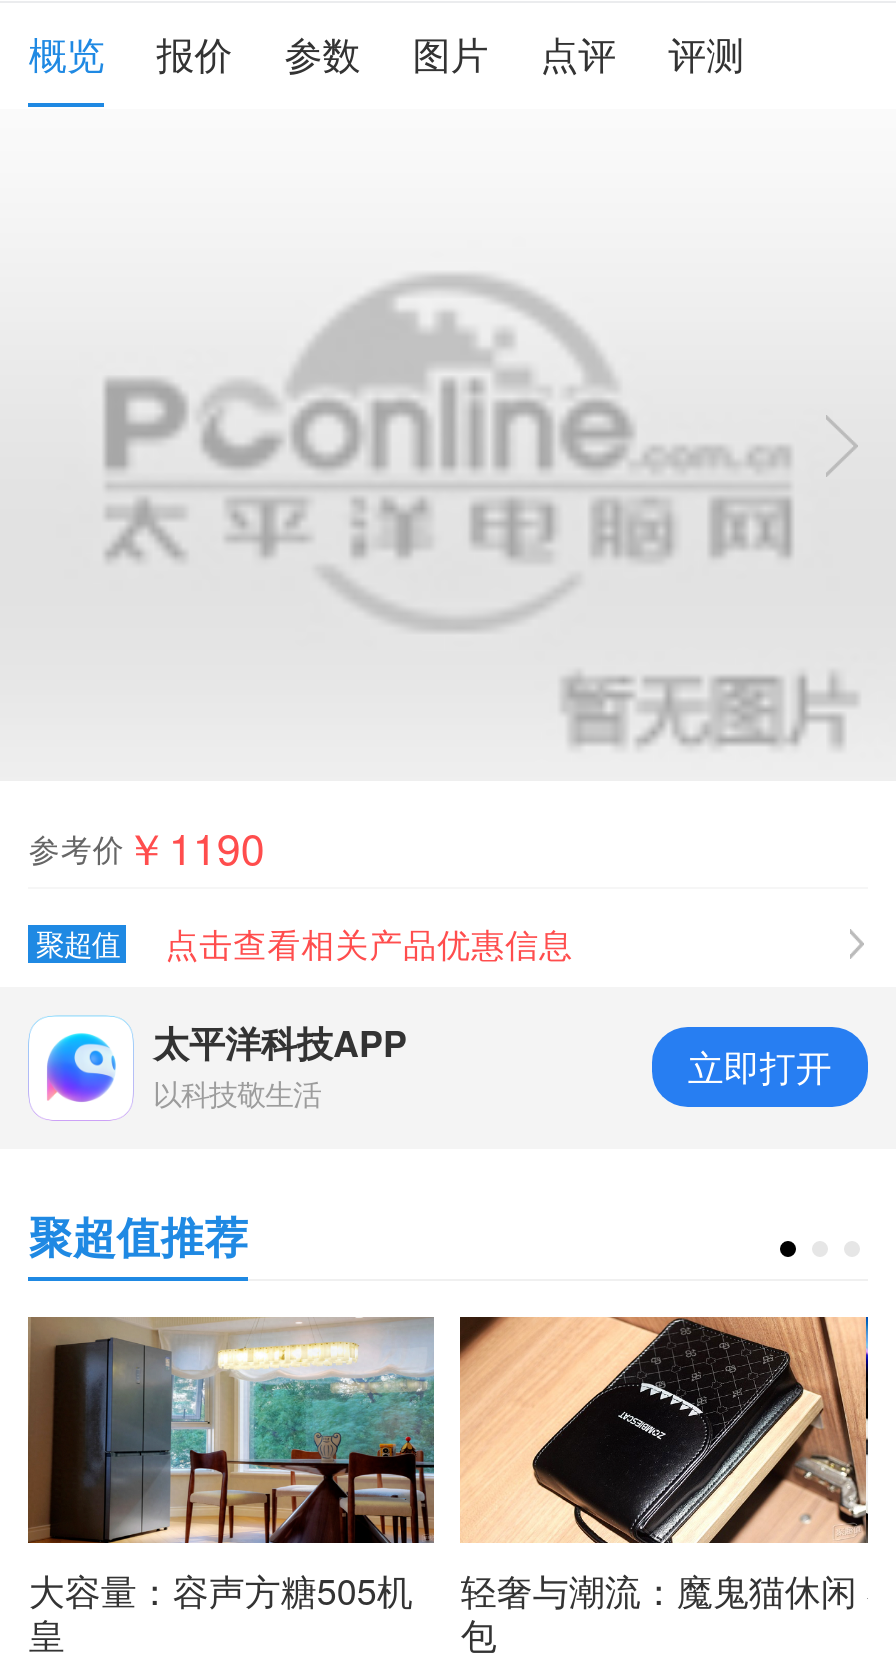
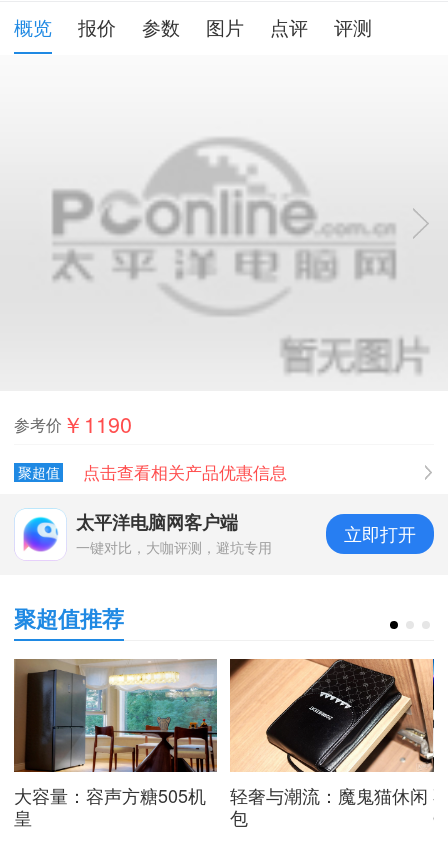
[153,1017,407,1113] 太平洋科技APP | 以科技敬生活 -> [76,509,272,557] 太平洋电脑网客户端 | 一键对比，大咖评测，避坑专用

